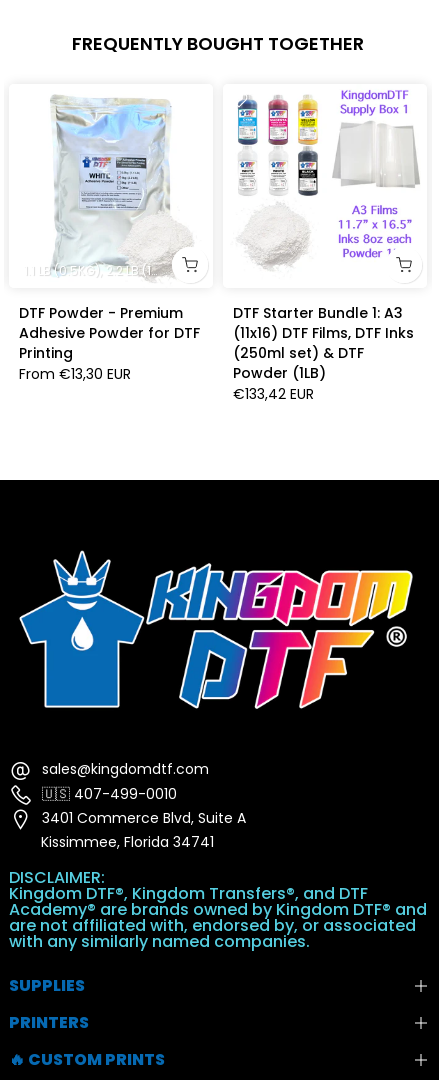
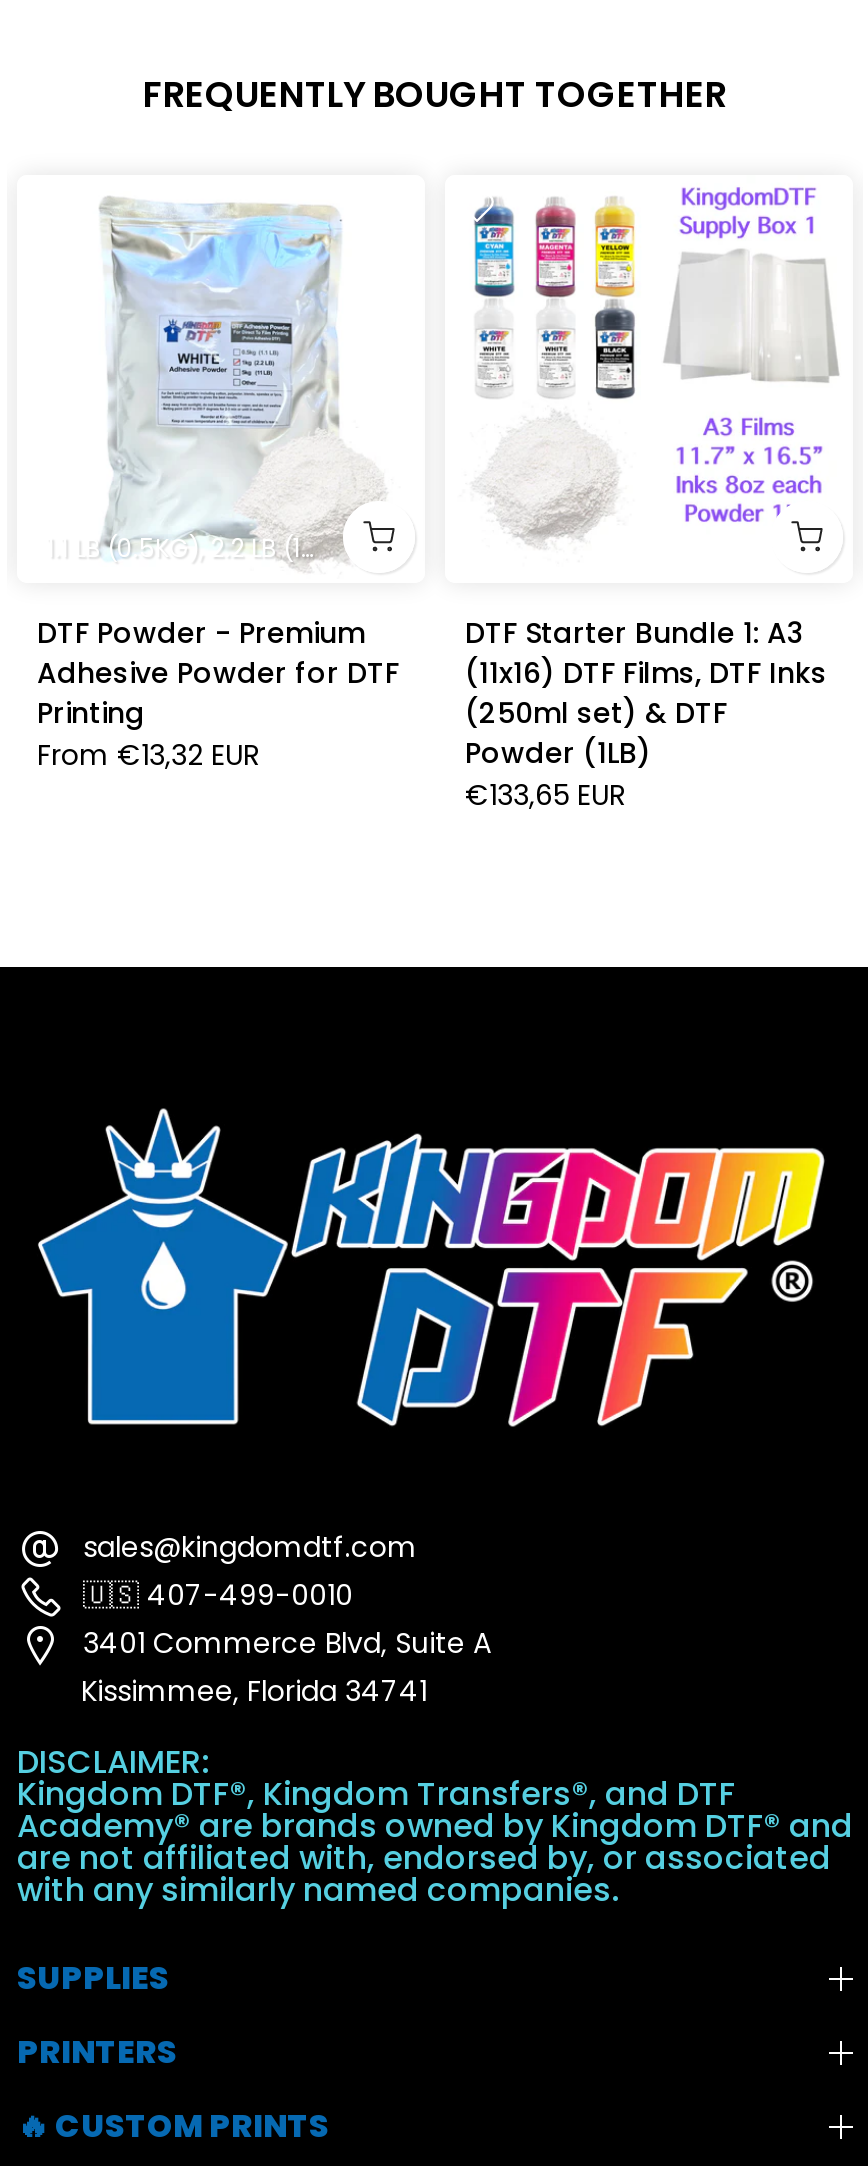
[19,364,131,384] From €13,30 EUR -> [37,736,259,776] From €13,32 EUR
[233,384,314,404] €133,42 EUR -> [465,776,625,816] €133,65 EUR

